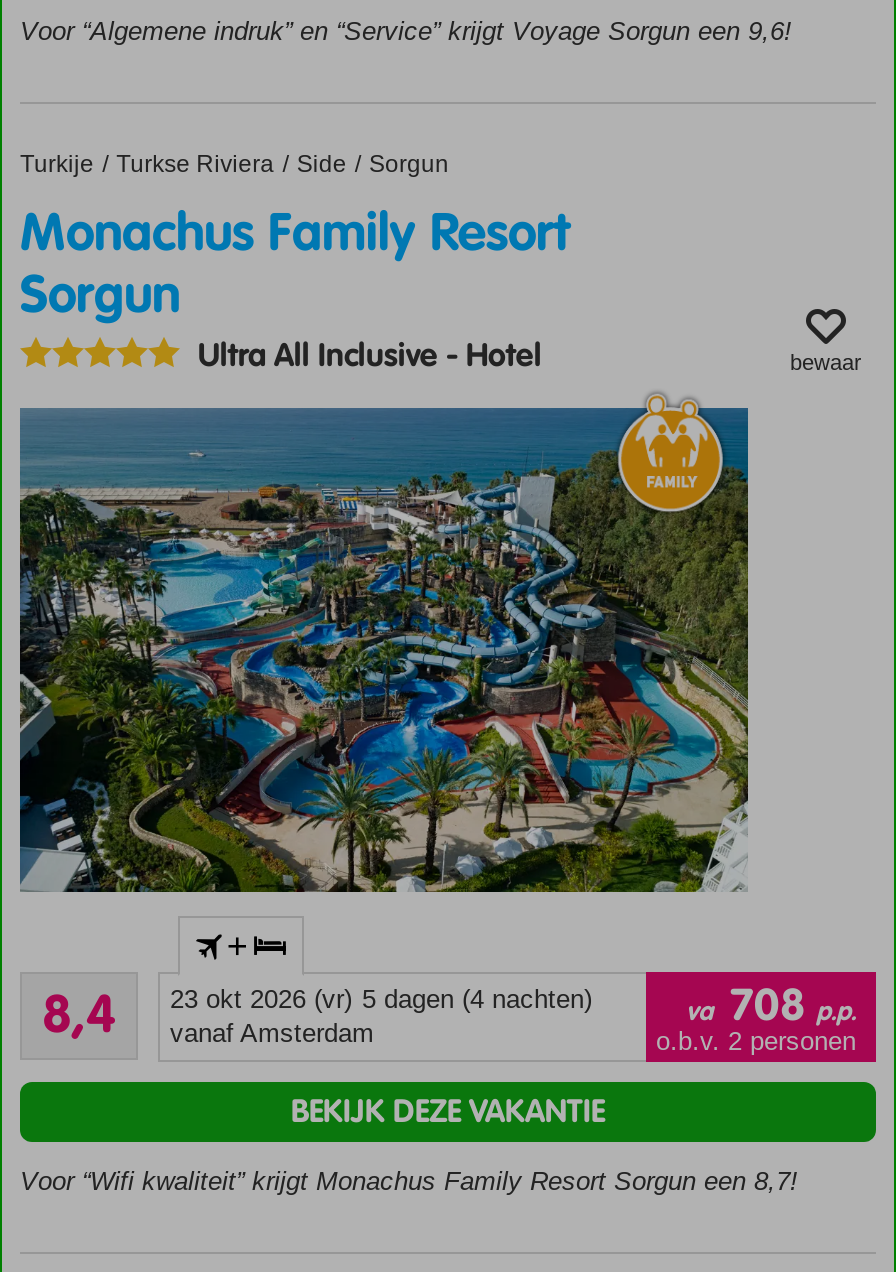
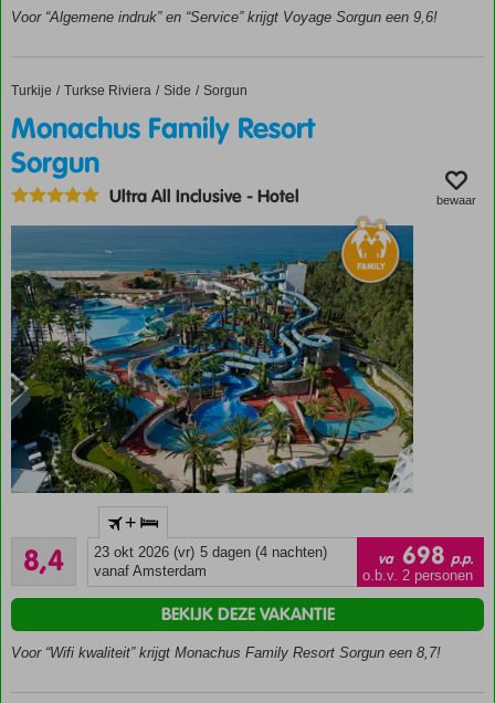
[686,978,856,1034] va 708 p.p. -> [378,541,473,572] va 698 p.p.

